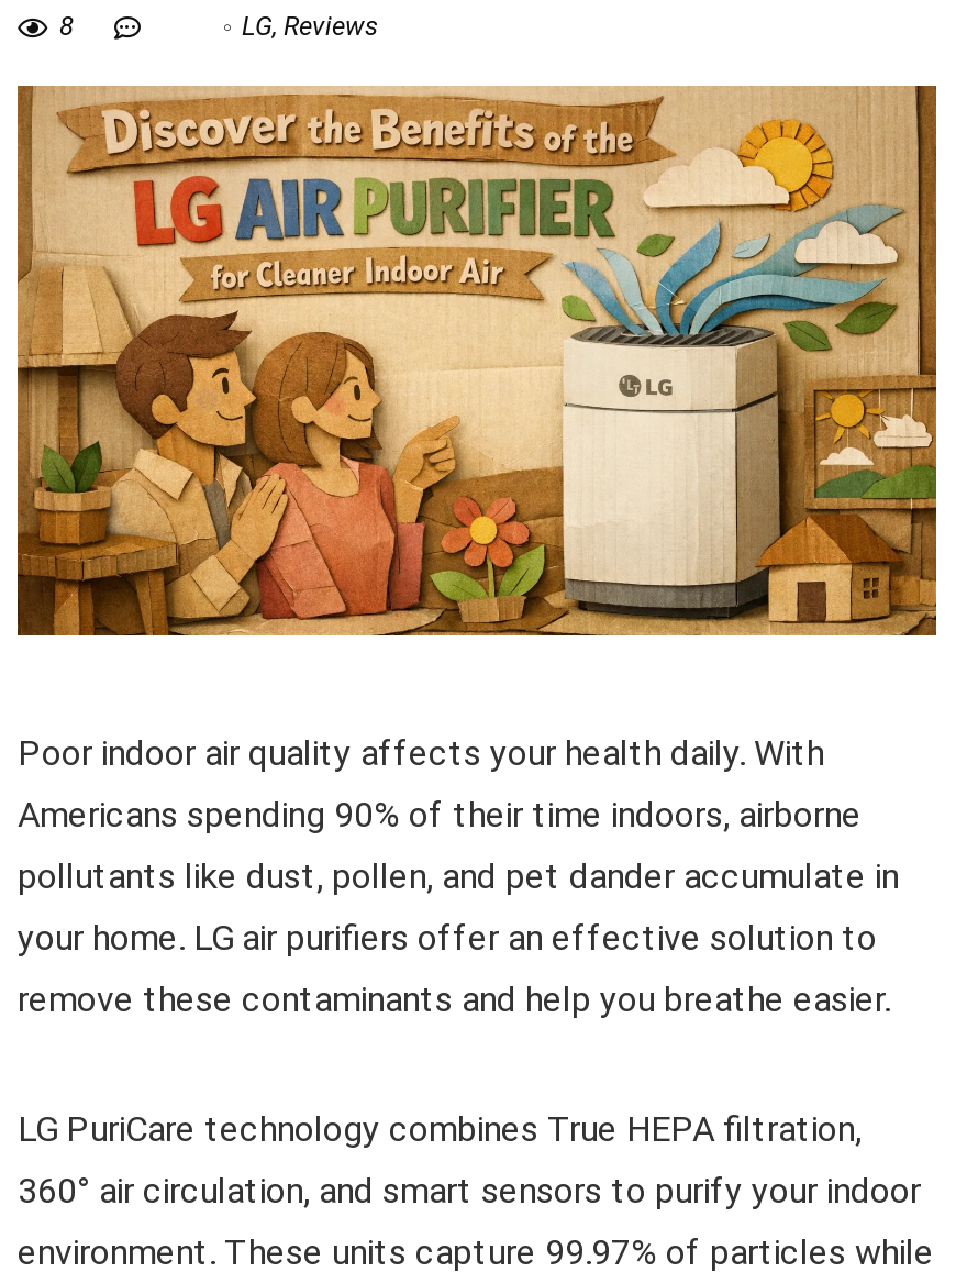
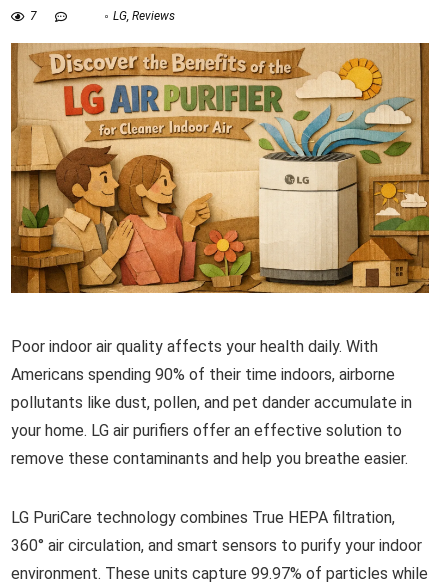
[59,11,75,42] 8 -> [30,9,37,23] 7

